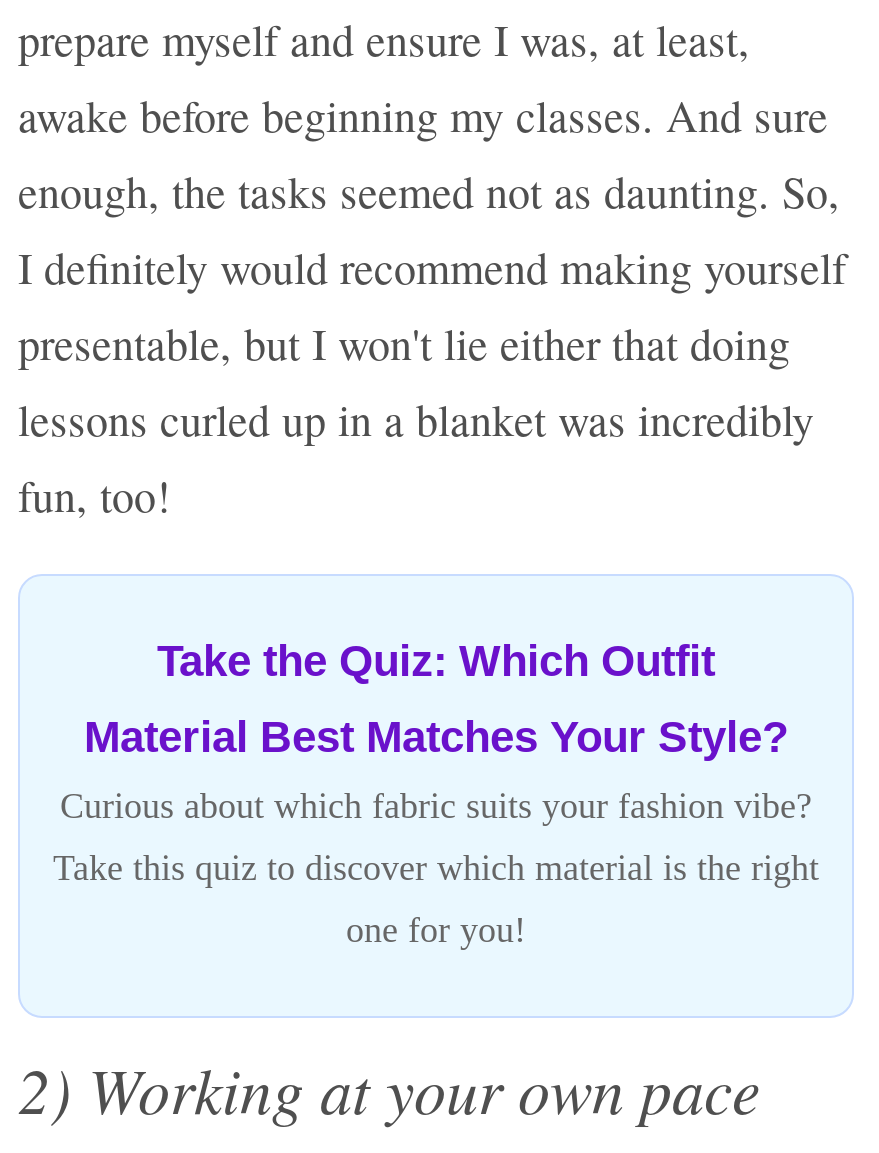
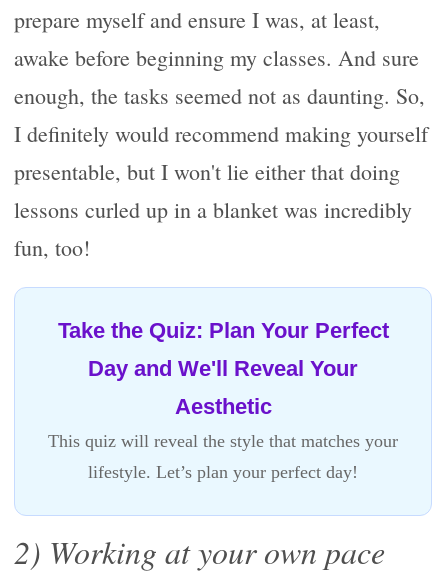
[157,636,715,686] Take the Quiz: Which Outfit -> [57,318,388,343] Take the Quiz: Plan Your Perfect
[84,712,788,762] Material Best Matches Your Style? -> [88,356,358,381] Day and We'll Reveal Your
[60,786,812,826] Curious about which fabric suits your fashion vibe? -> [174,394,271,419] Aesthetic
[53,848,819,888] Take this quiz to discover which material is the right -> [48,431,398,451] This quiz will reveal the style that matches your
[346,910,526,950] one for you! -> [88,462,358,482] lifestyle. Let’s plan your perfect day!

